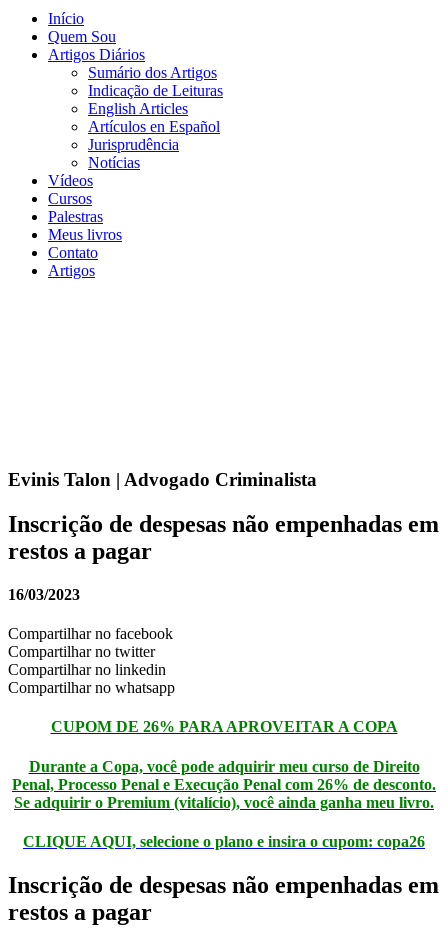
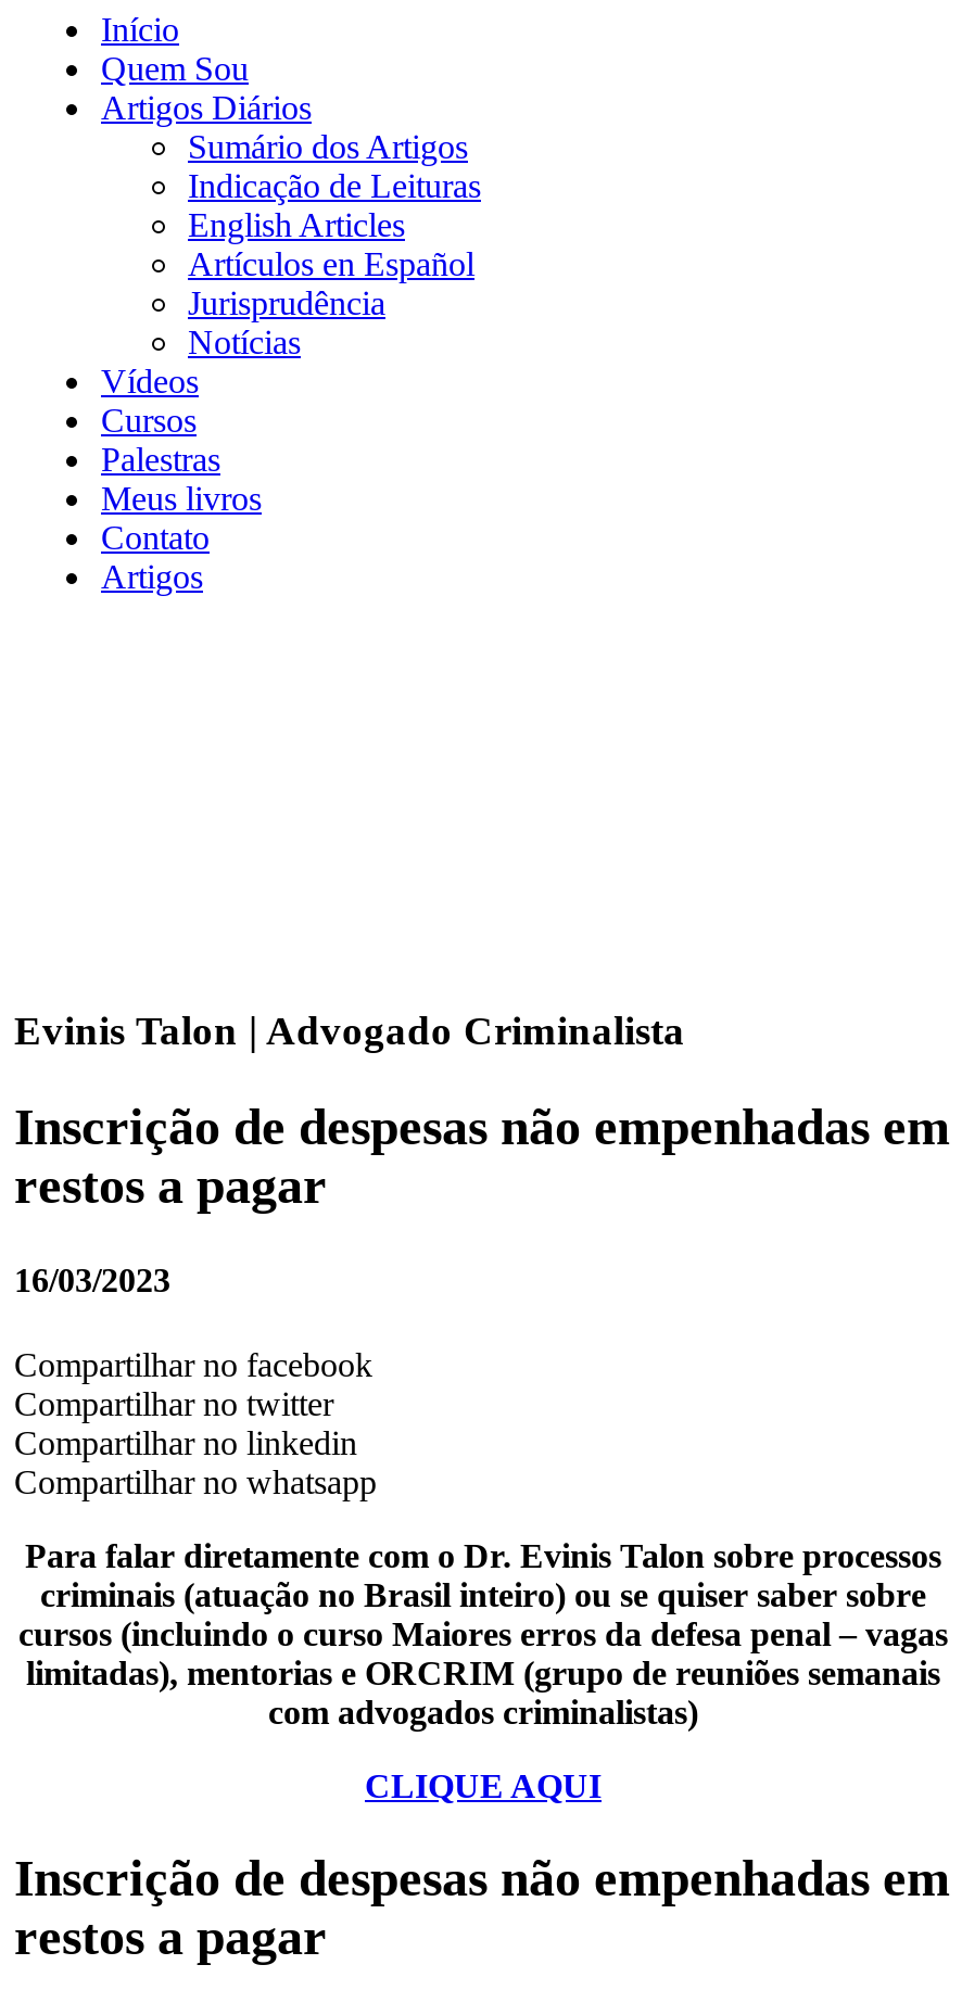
[12,718,436,850] CUPOM DE 26% PARA APROVEITAR A COPA | Durante a Copa, você pode adquirir meu curso de Direito | Penal, Processo Penal e Execução Penal com 26% de desconto. | Se adquirir o Premium (vitalício), você ainda ganha meu livro. | CLIQUE AQUI, selecione o plano e insira o cupom: copa26 -> [18,1538,948,1805] Para falar diretamente com o Dr. Evinis Talon sobre processos | criminais (atuação no Brasil inteiro) ou se quiser saber sobre | cursos (incluindo o curso Maiores erros da defesa penal – vagas | limitadas), mentorias e ORCRIM (grupo de reuniões semanais | com advogados criminalistas) | CLIQUE AQUI

